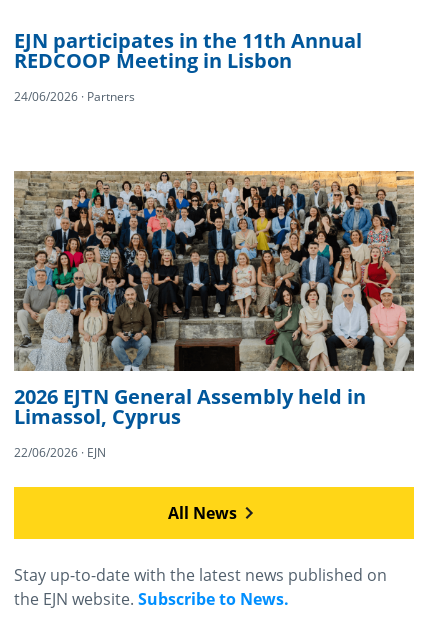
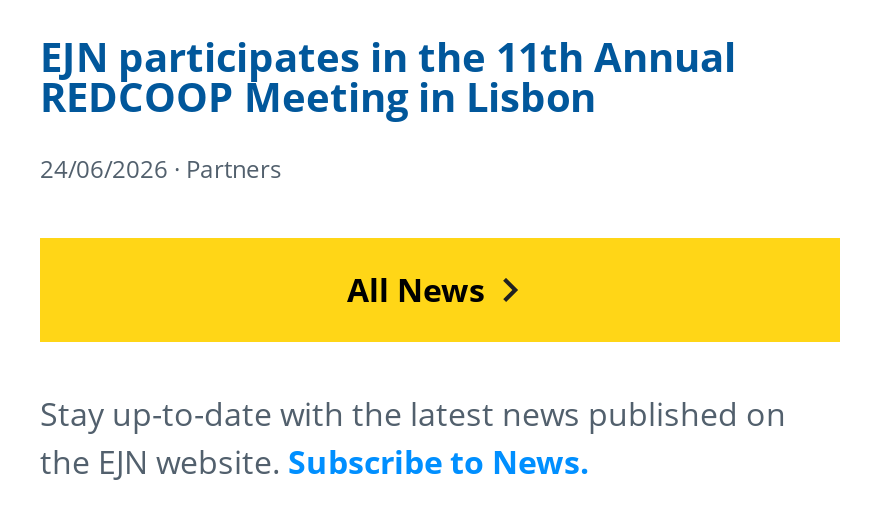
[13,170,415,461] [image] | 2026 EJTN General Assembly held in | Limassol, Cyprus | 22/06/2026 · EJN -> none

